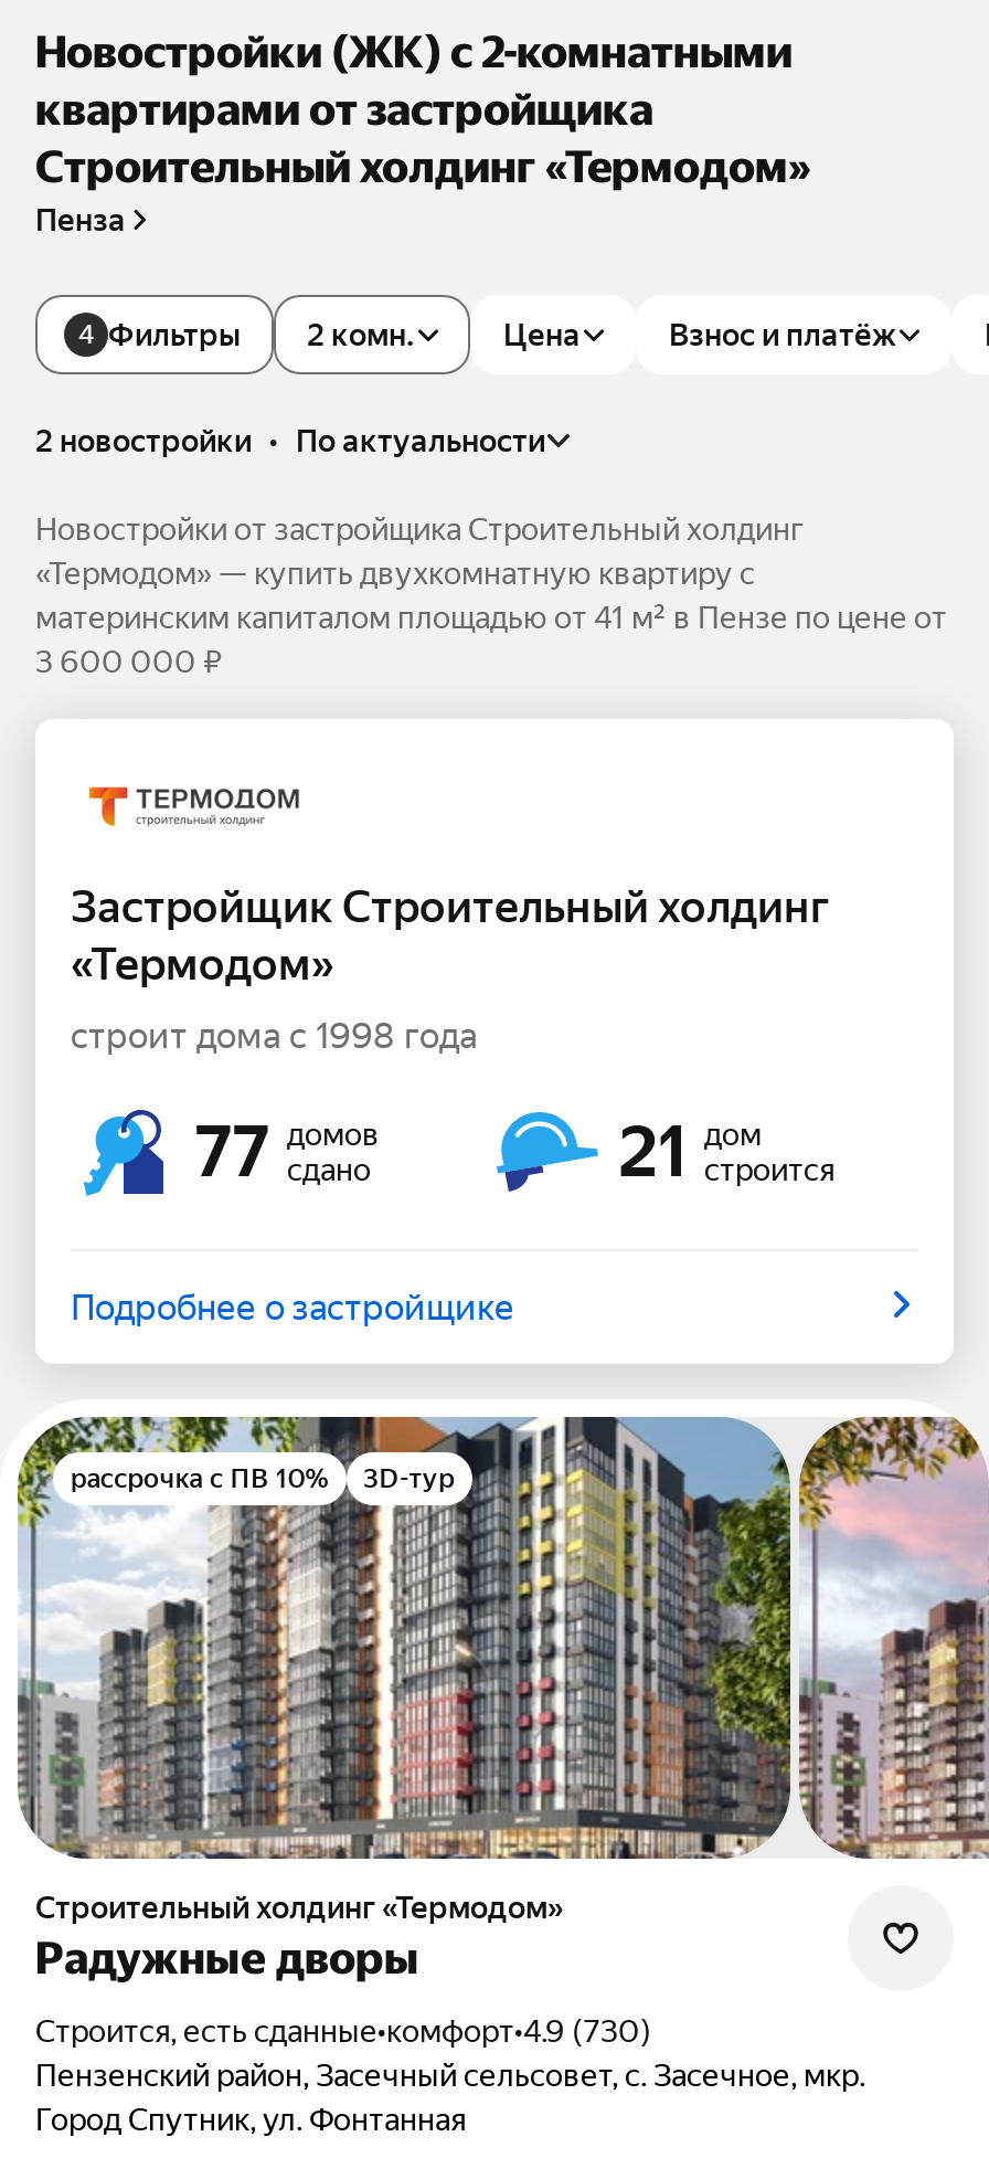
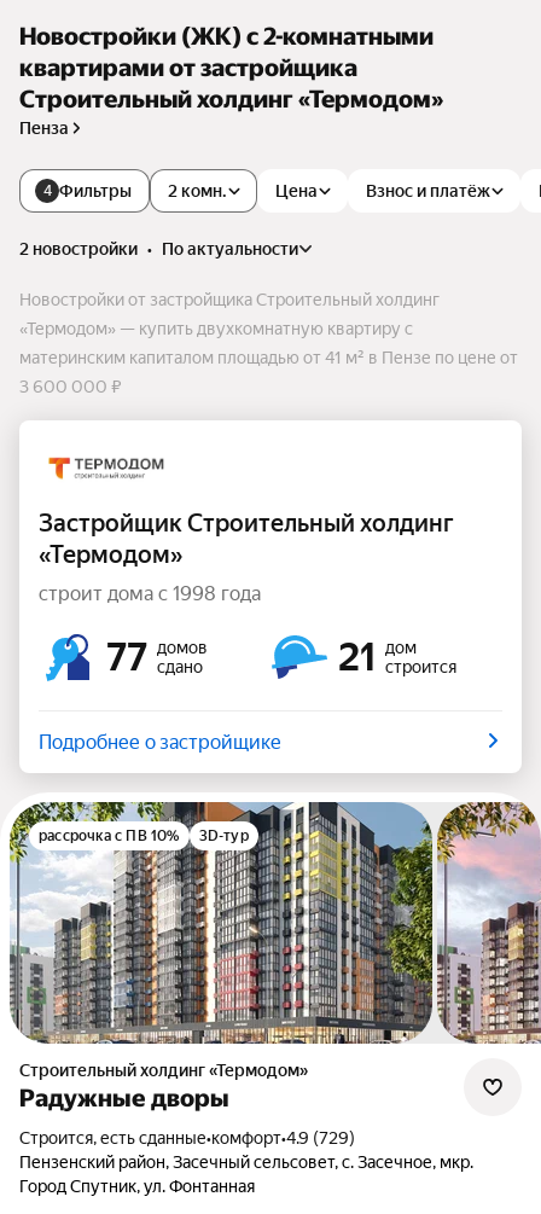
[55,2014,651,2049] Строится, есть сданные•комфорт•4.9 (730) -> [30,1128,355,1148] Строится, есть сданные•комфорт•4.9 (729)

